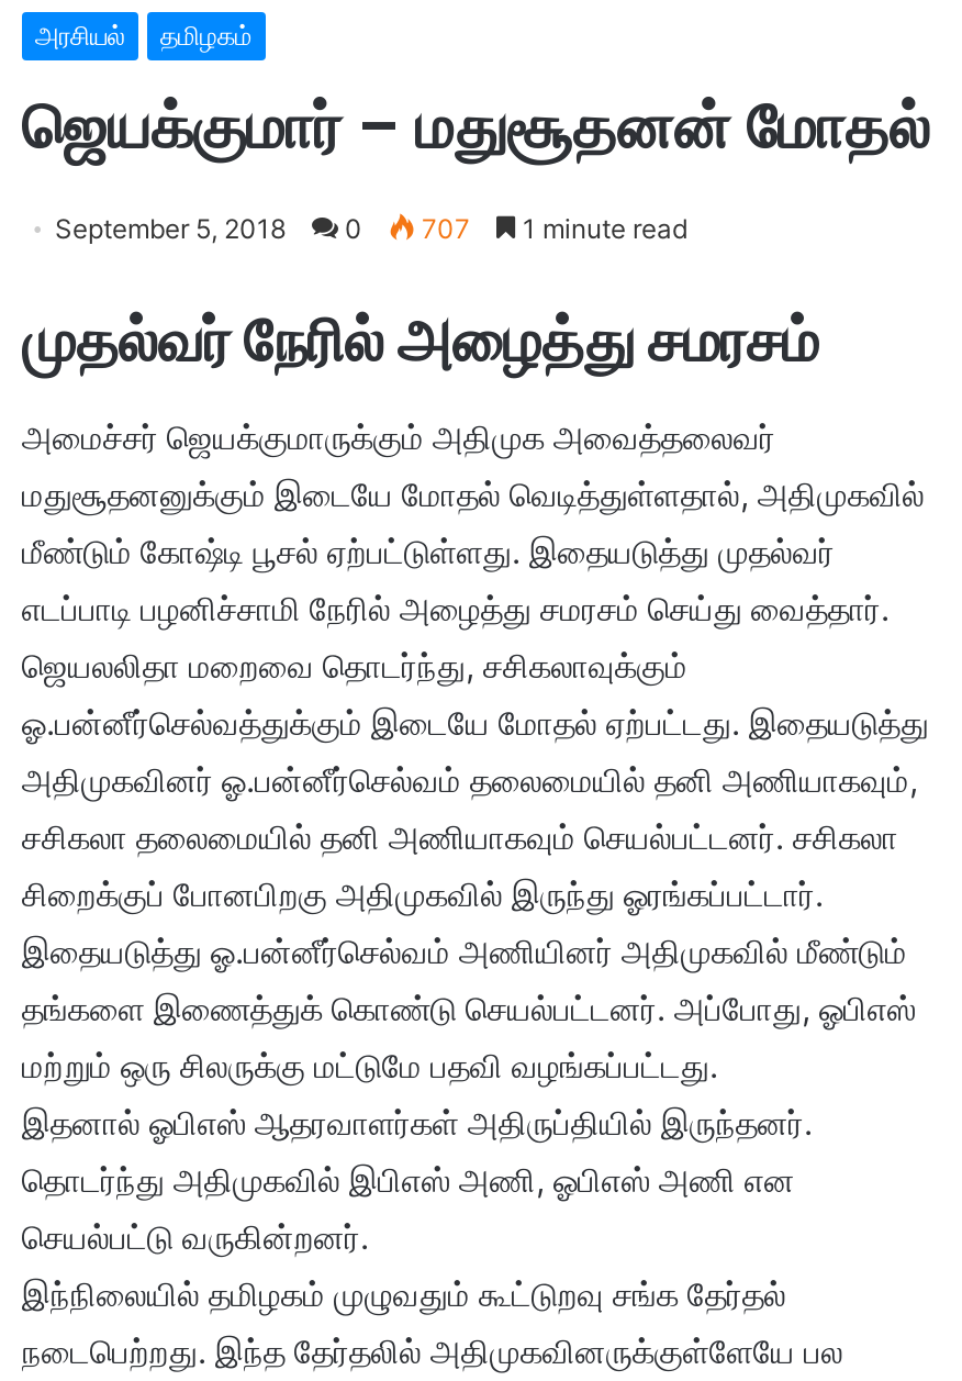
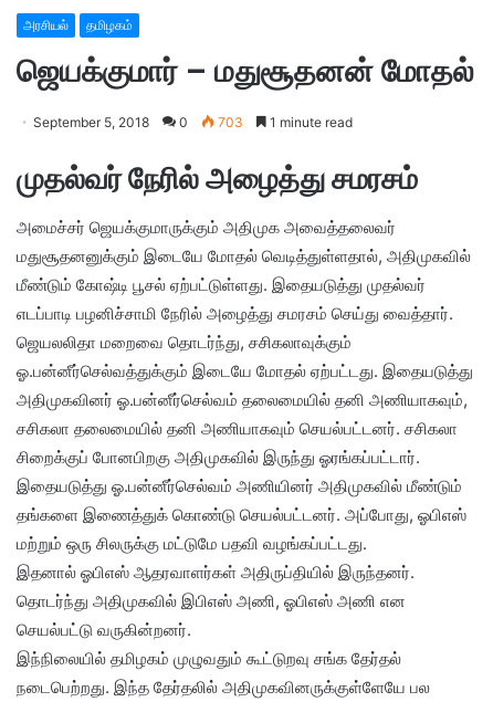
[55,212,687,245] September 5, 2018 0 707 1 minute read -> [33,114,353,130] September 5, 2018 0 703 1 minute read

